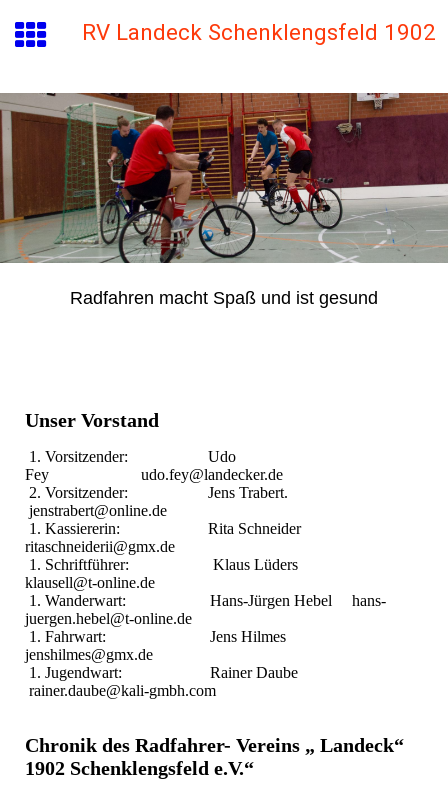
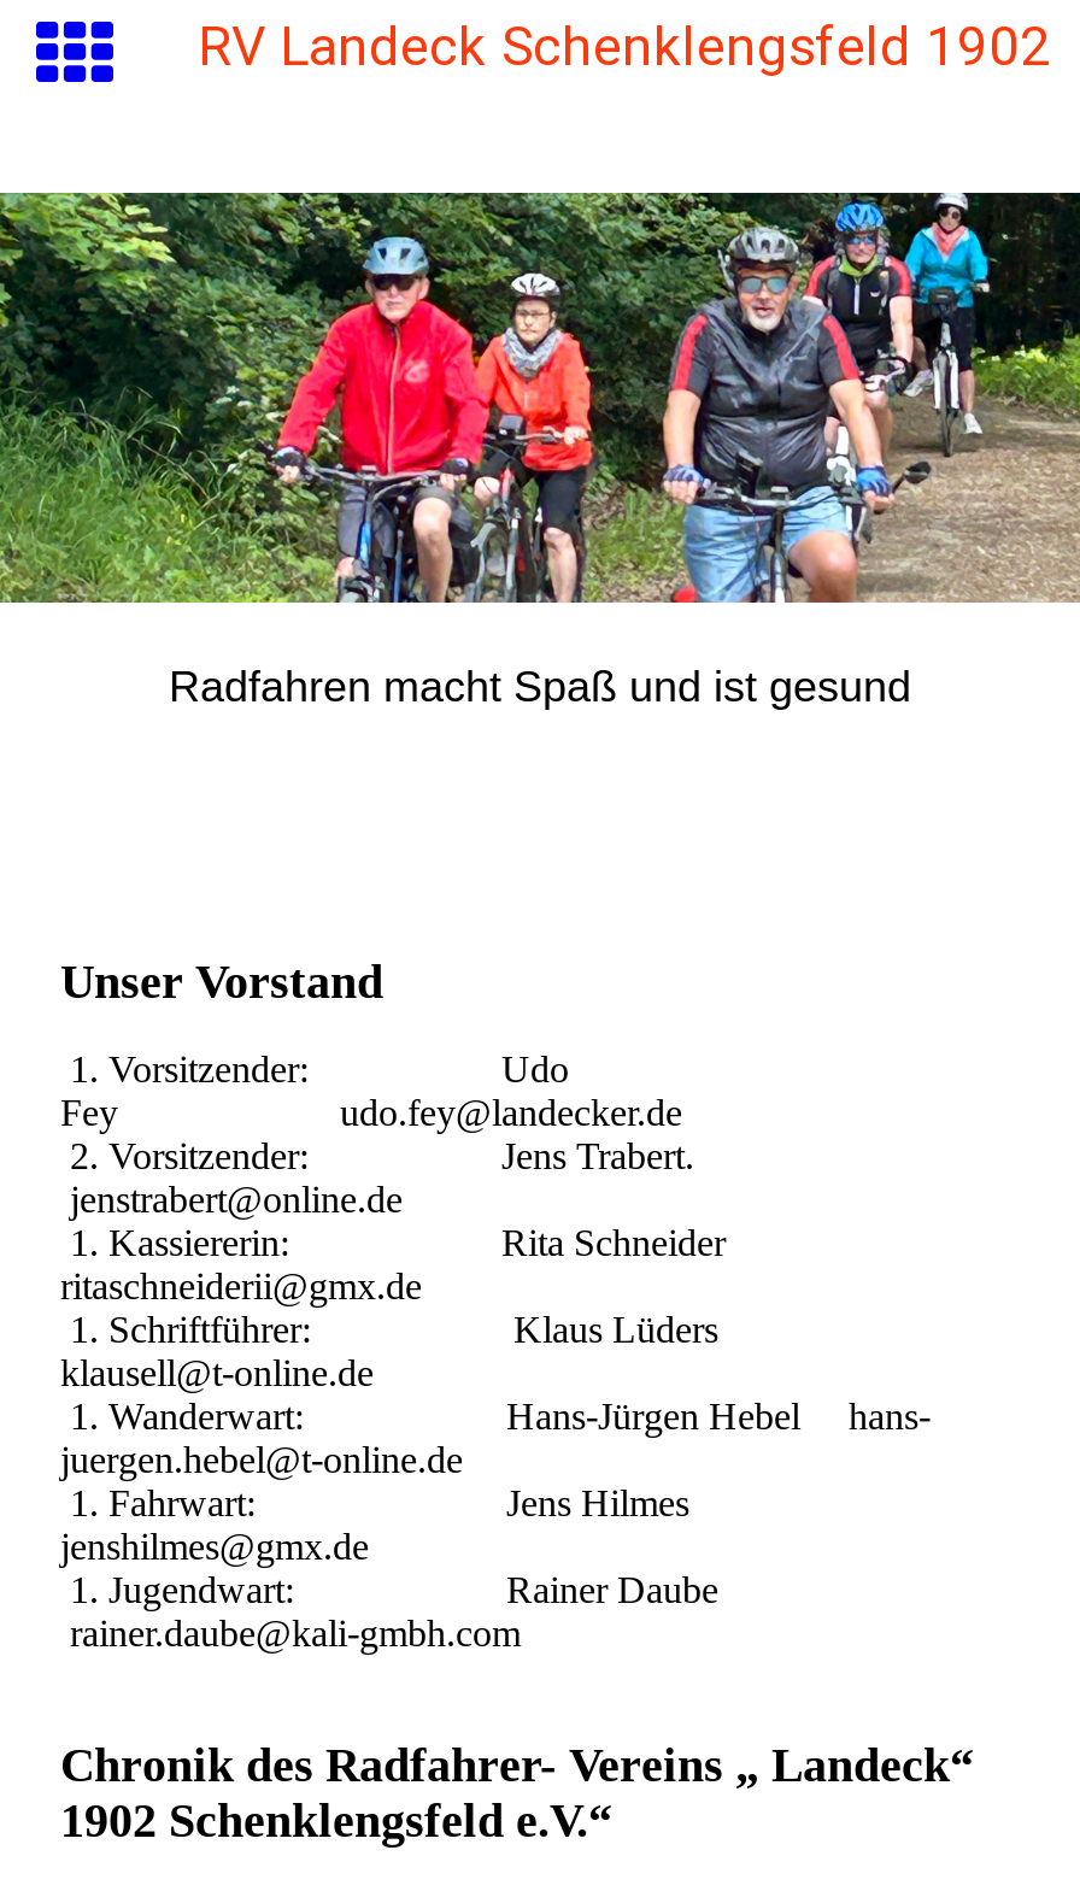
[3,92,445,264] [image] -> [7,190,1073,605] [image]

